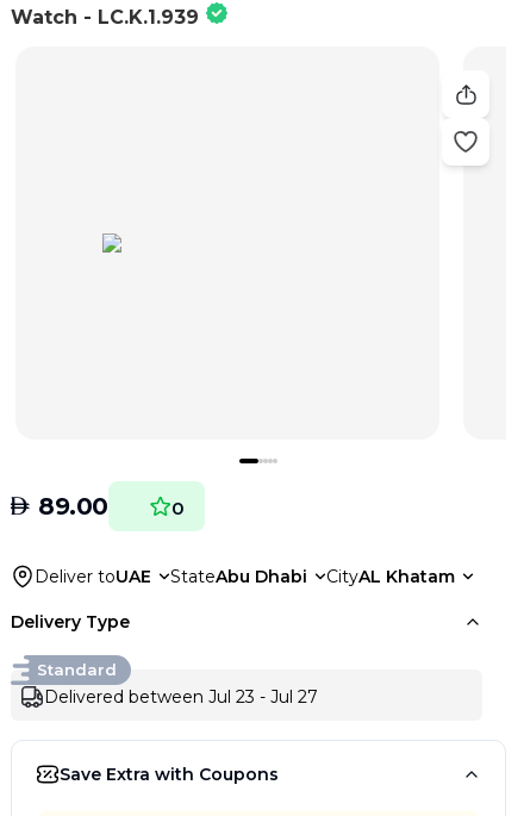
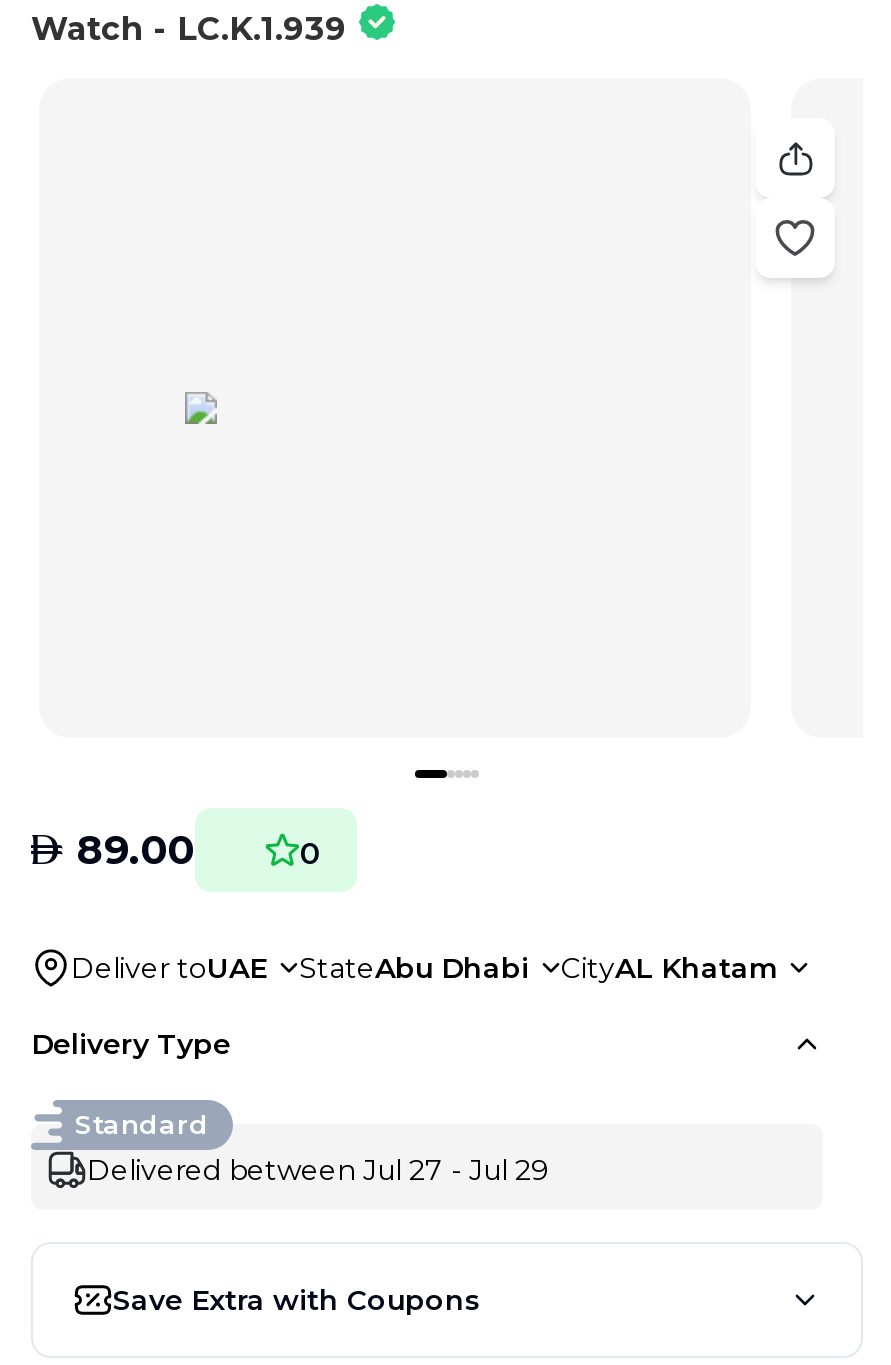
[44,686,318,707] Delivered between Jul 23 - Jul 27 -> [87,1151,549,1187] Delivered between Jul 27 - Jul 29

